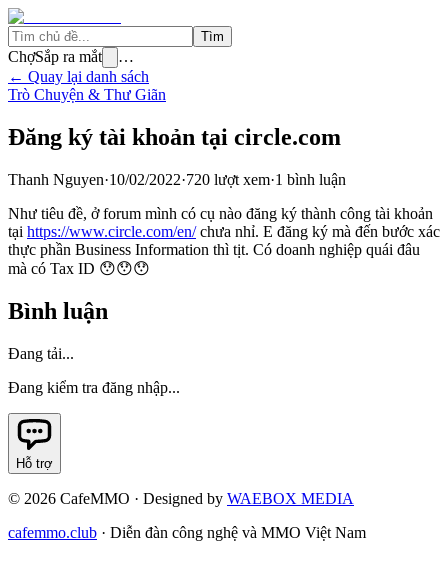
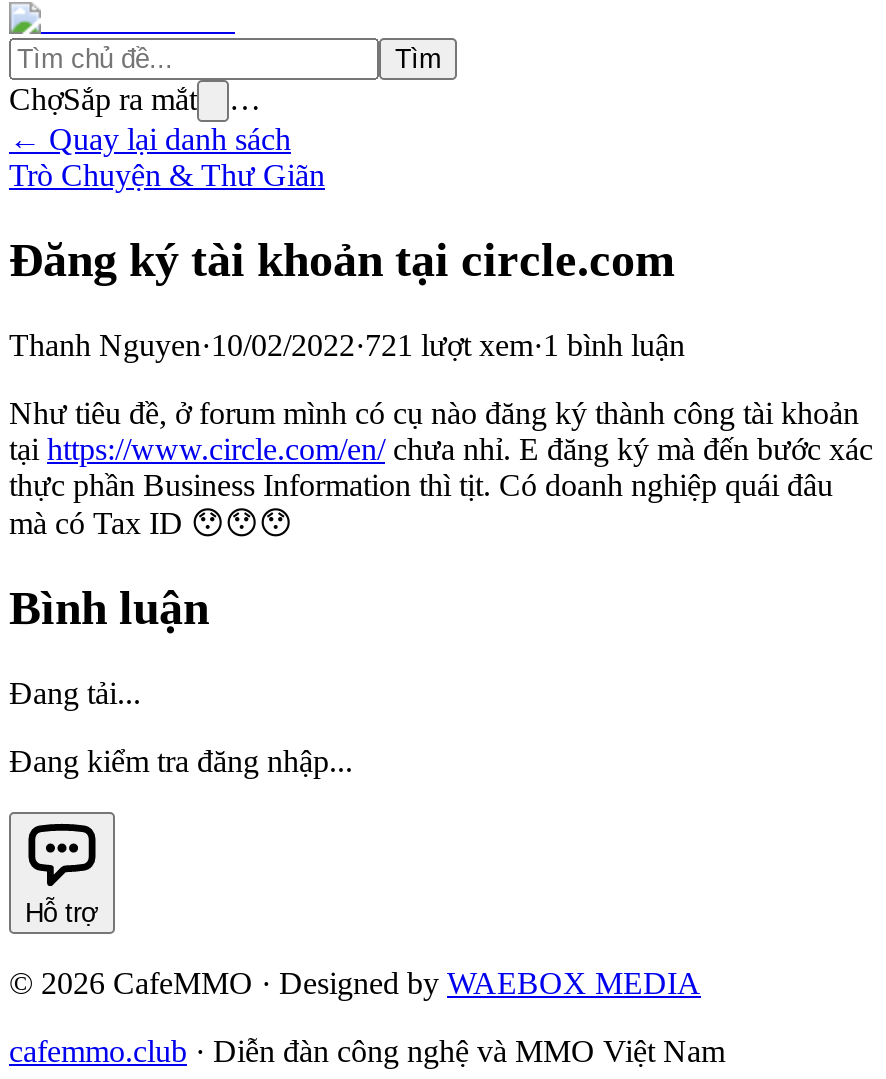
[8,171,346,188] Thanh Nguyen · 10/02/2022·720 lượt xem · 1 bình luận -> [9,328,685,362] Thanh Nguyen · 10/02/2022·721 lượt xem · 1 bình luận

